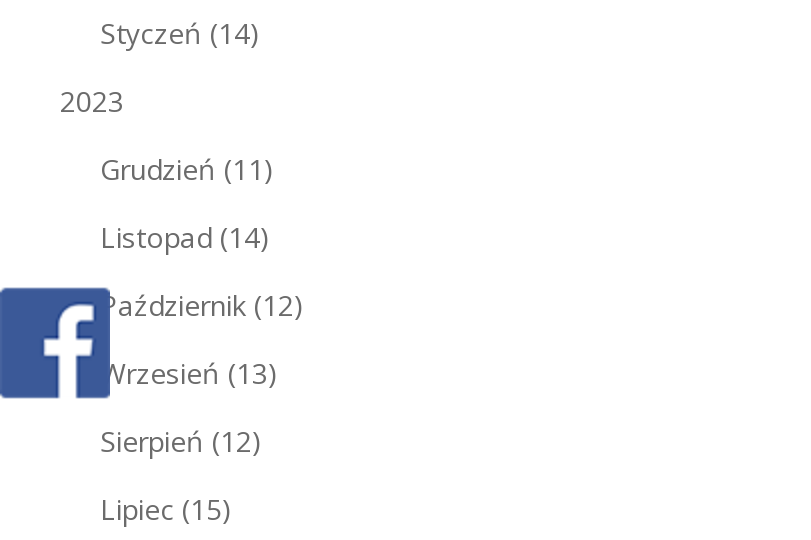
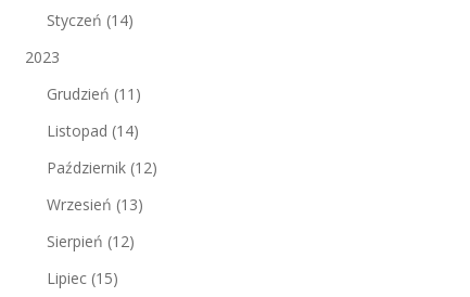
[6,286,112,400] [image] -> none

